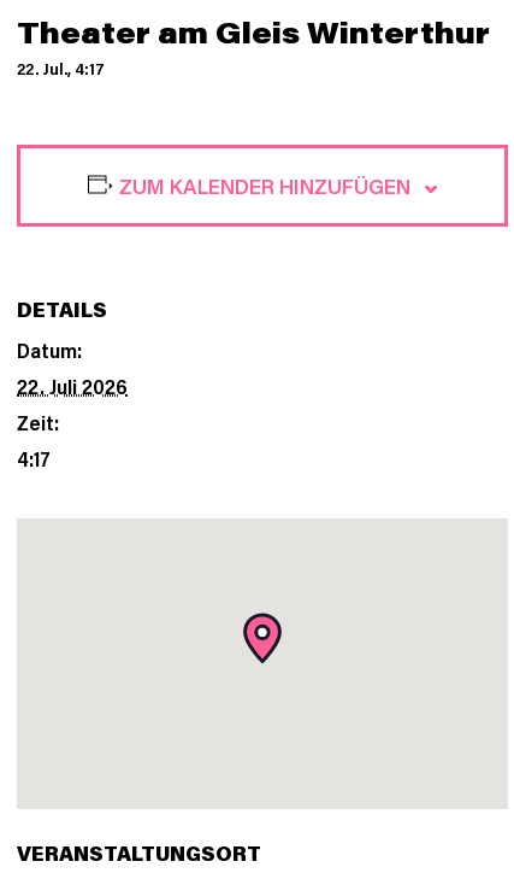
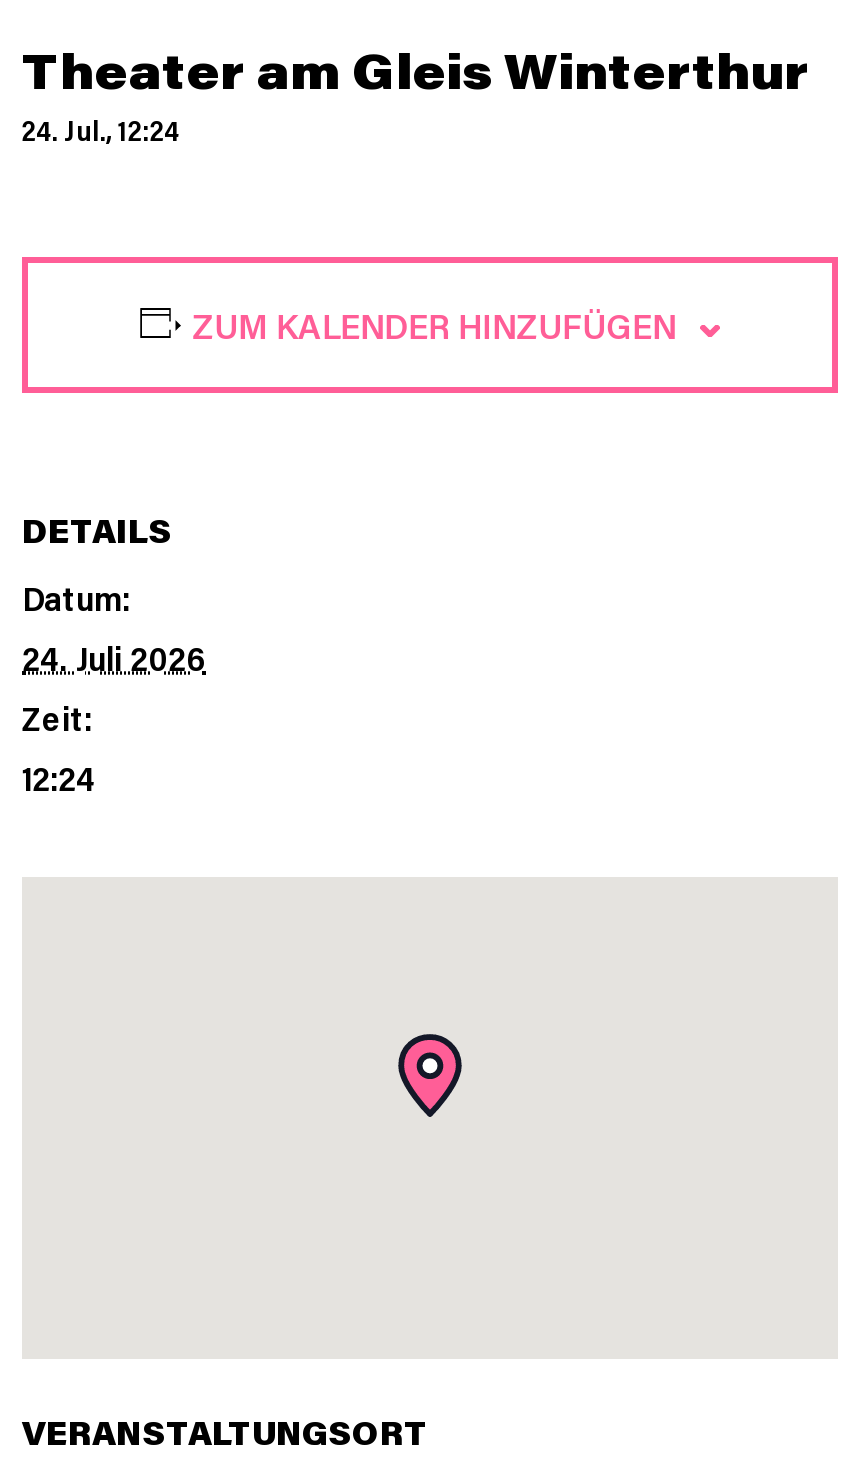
[17,58,105,80] 22. Jul., 4:17 -> [22,113,180,149] 24. Jul., 12:24
[17,373,128,399] 22. Juli 2026 -> [22,635,206,679] 24. Juli 2026
[17,445,51,471] 4:17 -> [22,755,96,799] 12:24

